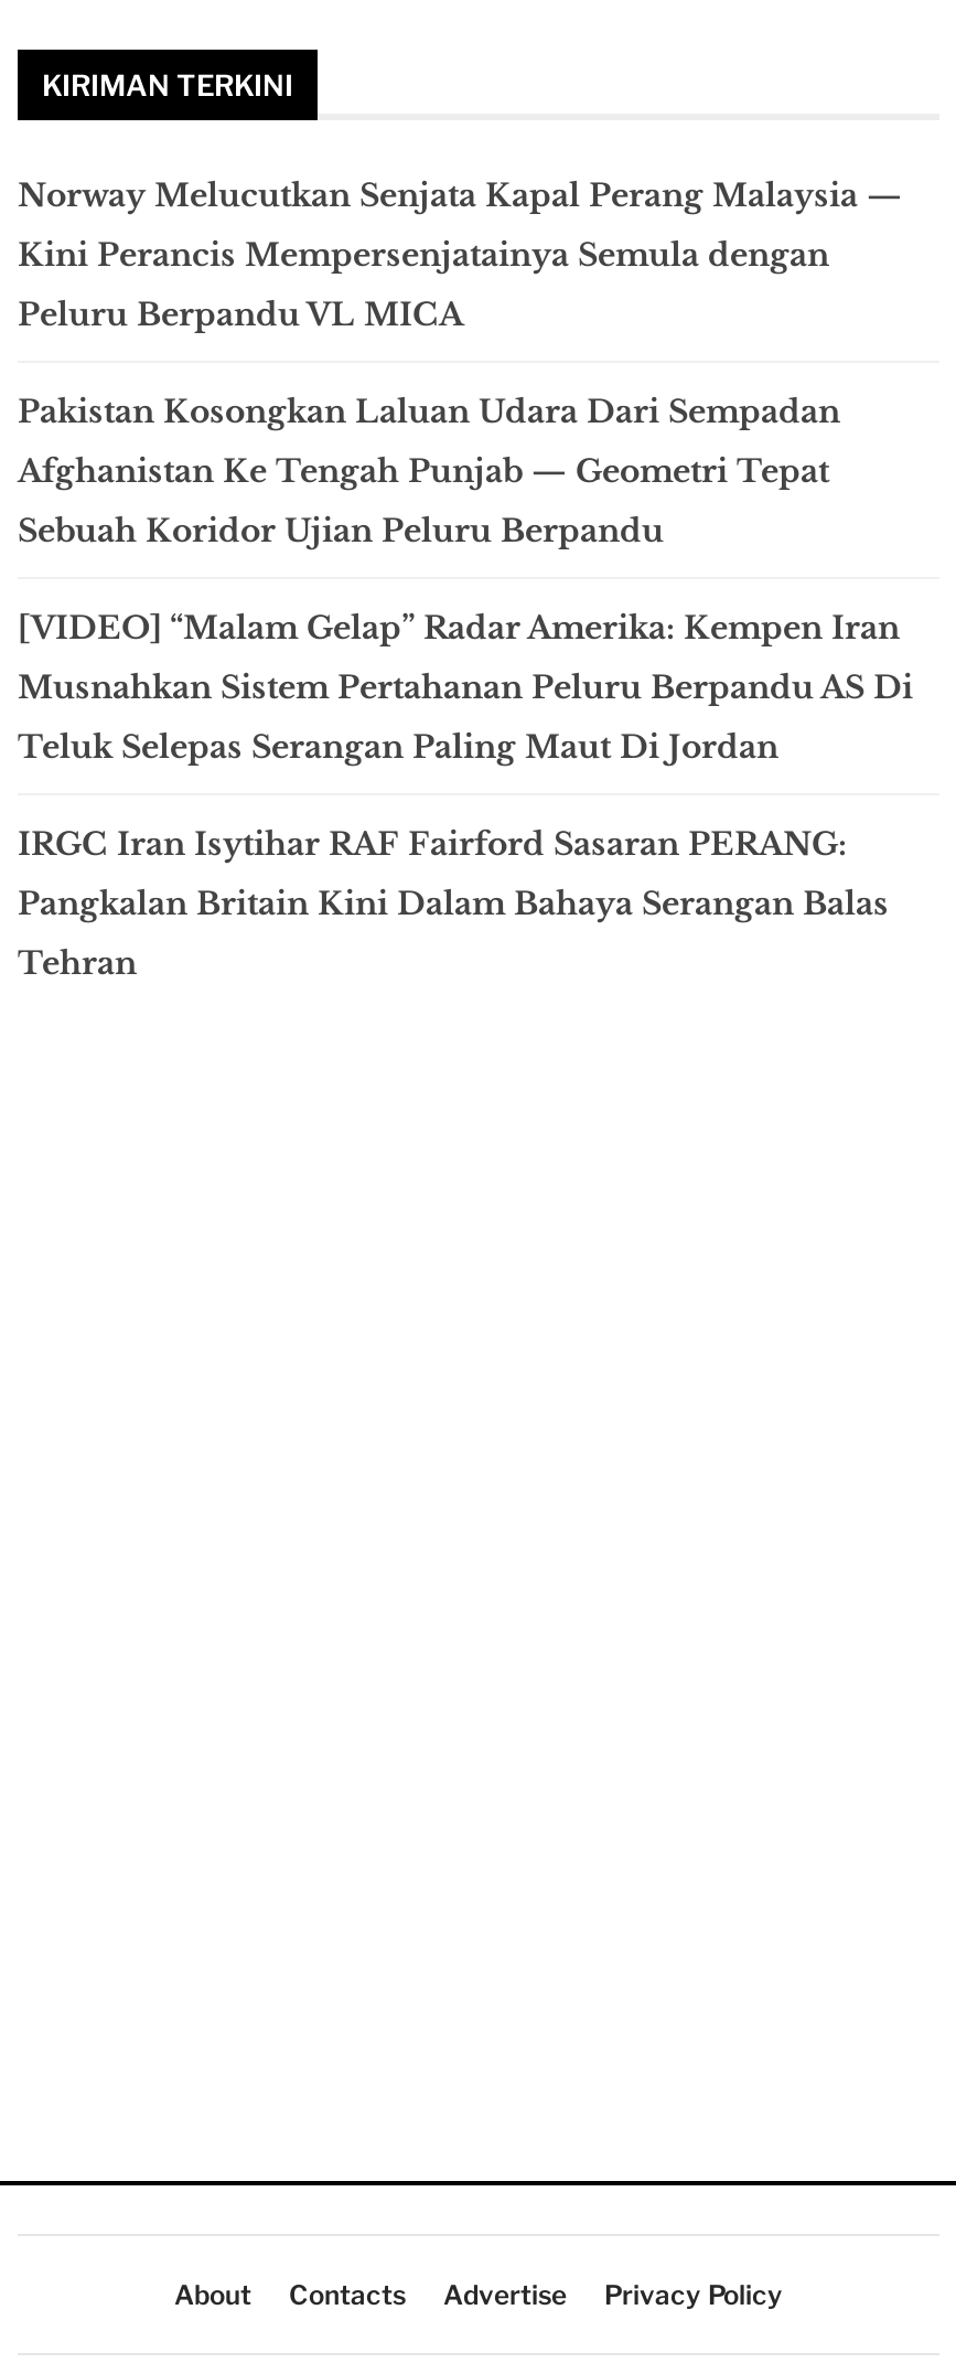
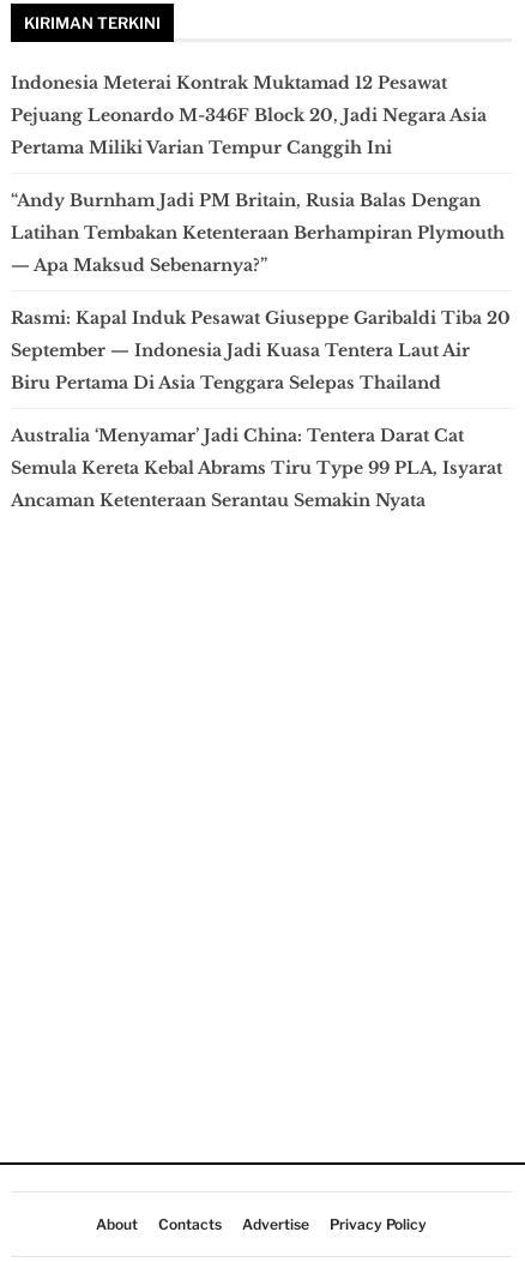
[18,175,902,215] Norway Melucutkan Senjata Kapal Perang Malaysia — -> [11,72,447,93] Indonesia Meterai Kontrak Muktamad 12 Pesawat
[18,235,829,274] Kini Perancis Mempersenjatainya Semula dengan -> [11,104,487,126] Pejuang Leonardo M-346F Block 20, Jadi Negara Asia
[18,294,463,334] Peluru Berpandu VL MICA -> [11,137,392,158] Pertama Miliki Varian Tempur Canggih Ini
[18,391,840,431] Pakistan Kosongkan Laluan Udara Dari Sempadan -> [11,189,481,211] “Andy Burnham Jadi PM Britain, Rusia Balas Dengan
[18,451,829,490] Afghanistan Ke Tengah Punjab — Geometri Tepat -> [11,222,505,243] Latihan Tembakan Ketenteraan Berhampiran Plymouth
[18,510,664,550] Sebuah Koridor Ujian Peluru Berpandu -> [11,254,267,276] — Apa Maksud Sebenarnya?”
[18,607,900,647] [VIDEO] “Malam Gelap” Radar Amerika: Kempen Iran -> [11,307,511,328] Rasmi: Kapal Induk Pesawat Giuseppe Garibaldi Tiba 20
[18,667,913,707] Musnahkan Sistem Pertahanan Peluru Berpandu AS Di -> [11,339,470,361] September — Indonesia Jadi Kuasa Tentera Laut Air
[18,727,778,766] Teluk Selepas Serangan Paling Maut Di Jordan -> [11,372,441,393] Biru Pertama Di Asia Tenggara Selepas Thailand
[18,824,847,863] IRGC Iran Isytihar RAF Fairford Sasaran PERANG: -> [11,424,464,446] Australia ‘Menyamar’ Jadi China: Tentera Darat Cat
[18,883,889,923] Pangkalan Britain Kini Dalam Bahaya Serangan Balas -> [11,457,502,478] Semula Kereta Kebal Abrams Tiru Type 99 PLA, Isyarat
[18,943,137,982] Tehran -> [11,489,426,511] Ancaman Ketenteraan Serantau Semakin Nyata

